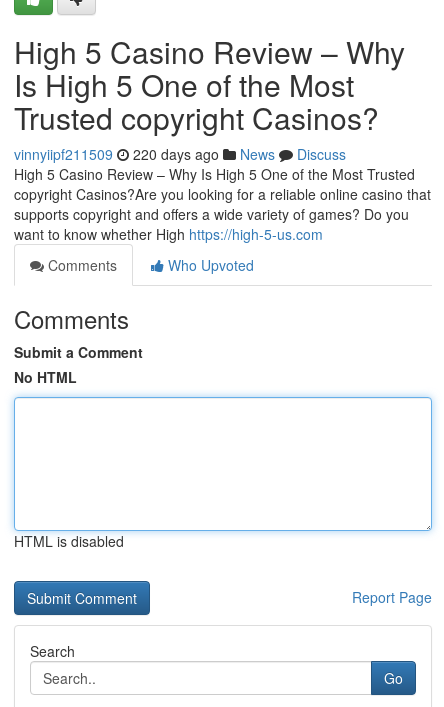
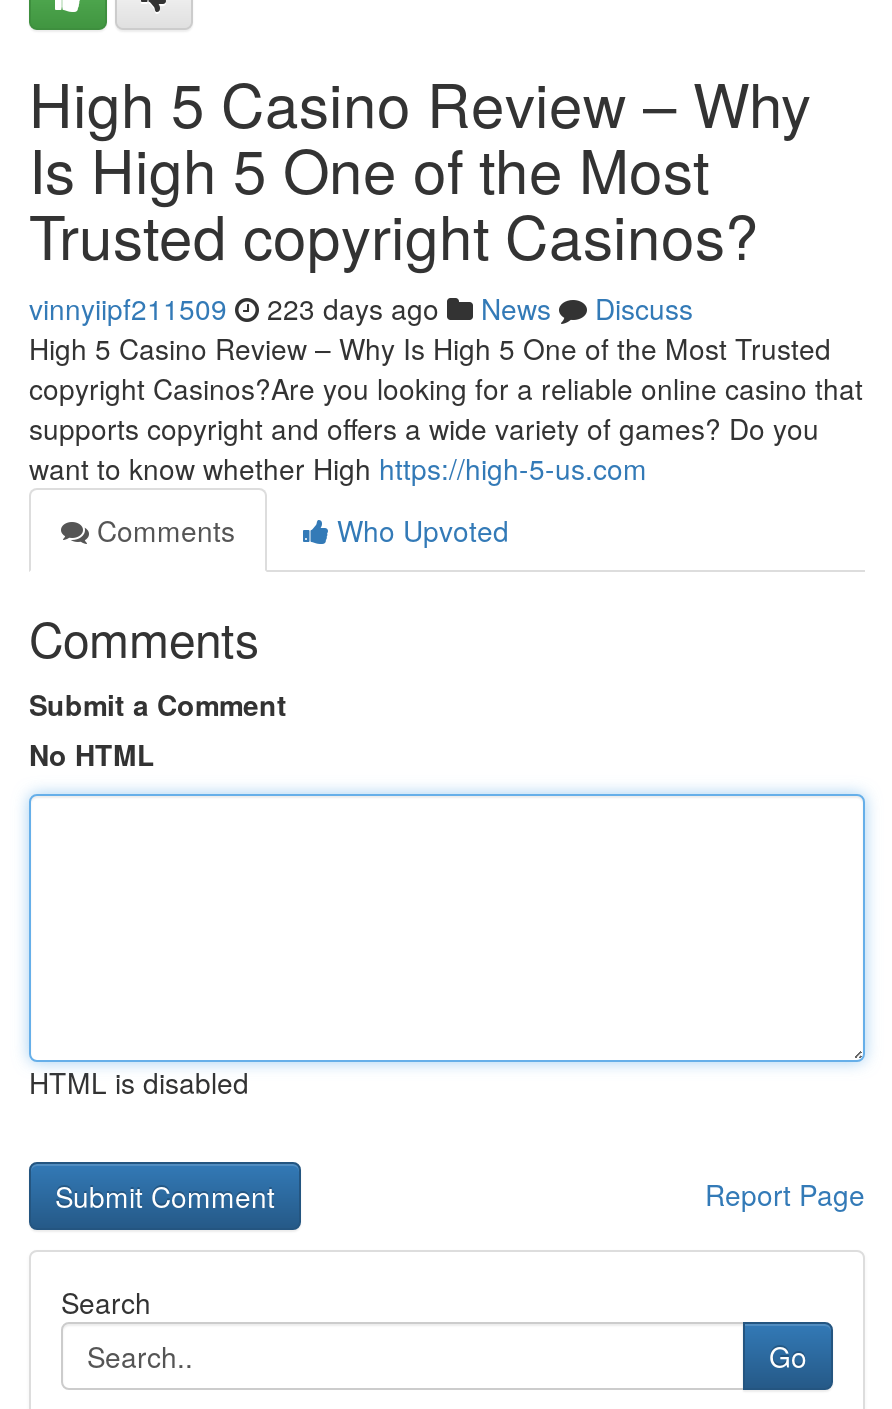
[14,144,346,164] vinnyiipf211509 220 days ago News Discuss -> [29,288,693,328] vinnyiipf211509 223 days ago News Discuss

